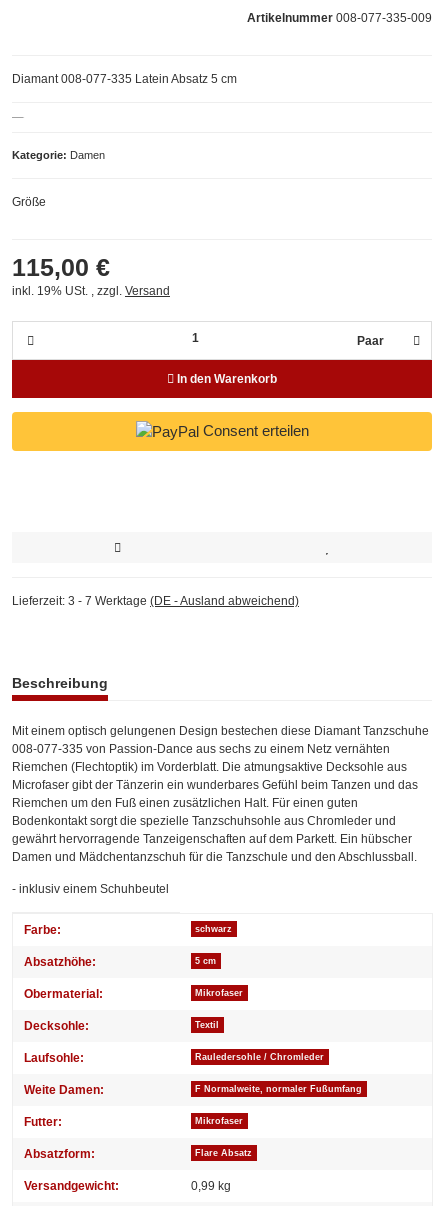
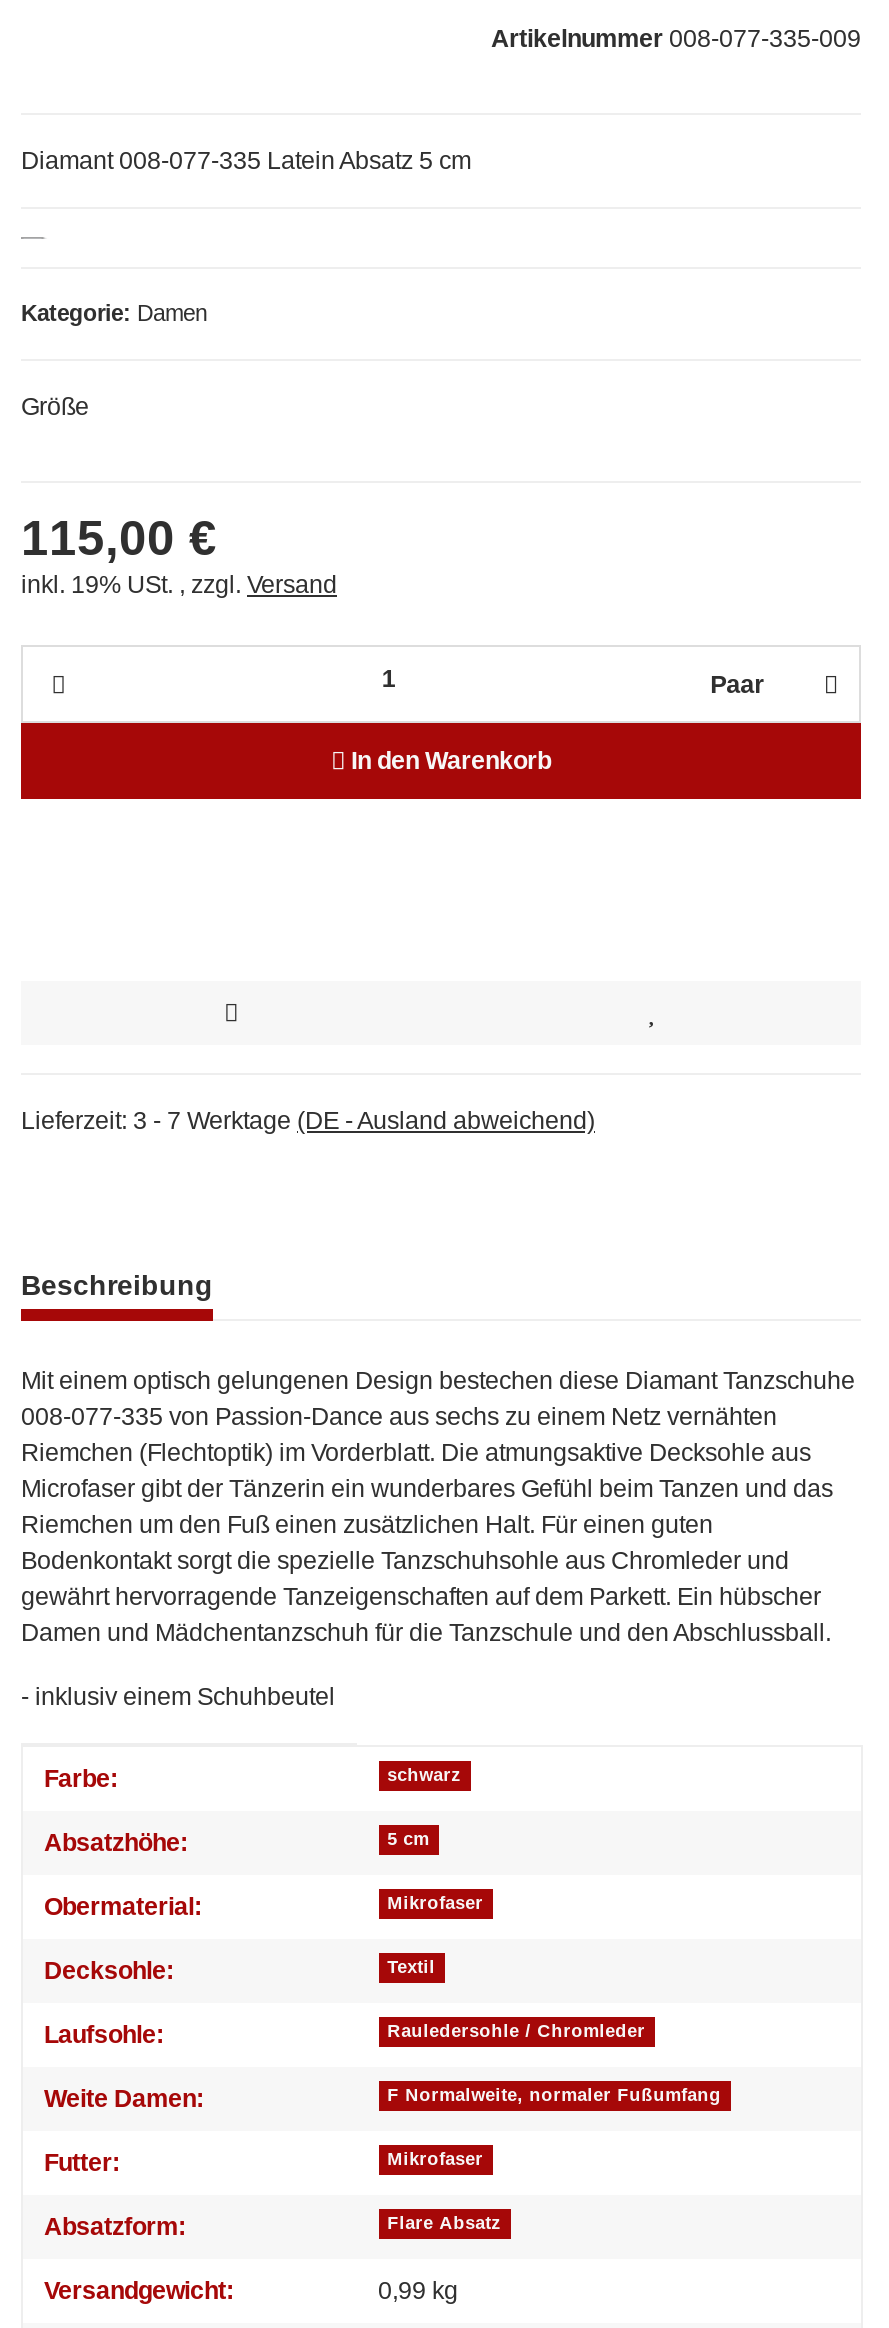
[202,422,308,439] Consent erteilen -> none

